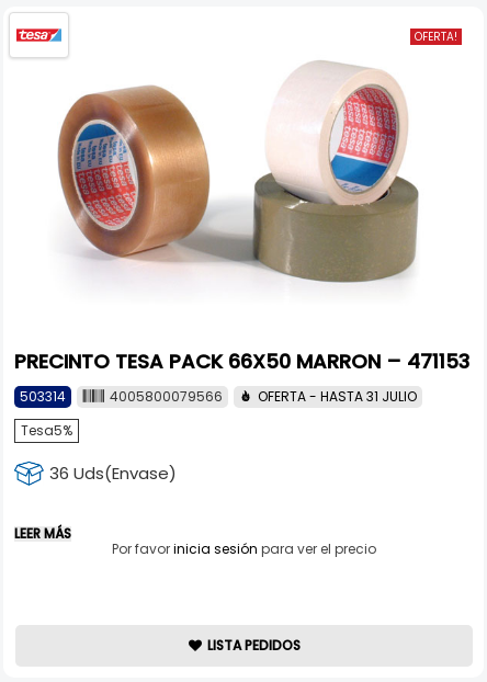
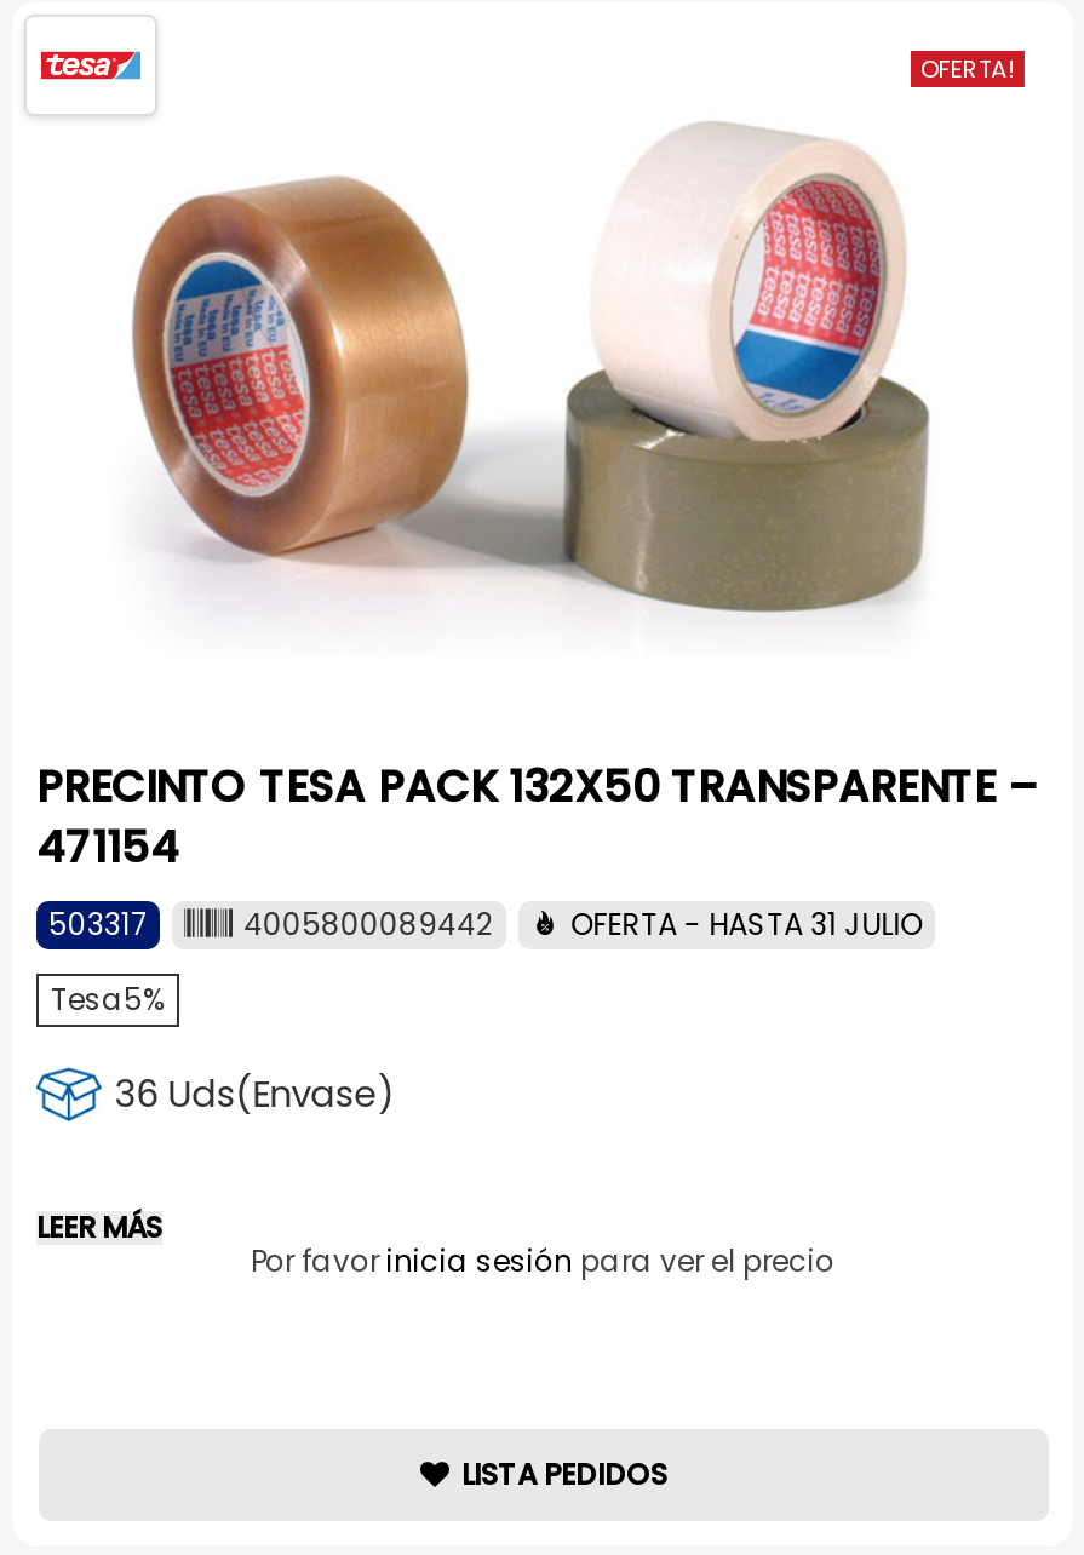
[14,347,469,405] PRECINTO TESA PACK 66X50 MARRON – 471153 | 503314 | 4005800079566 -> [36,756,1042,945] PRECINTO TESA PACK 132X50 TRANSPARENTE – | 471154 | 503317 | 4005800089442

